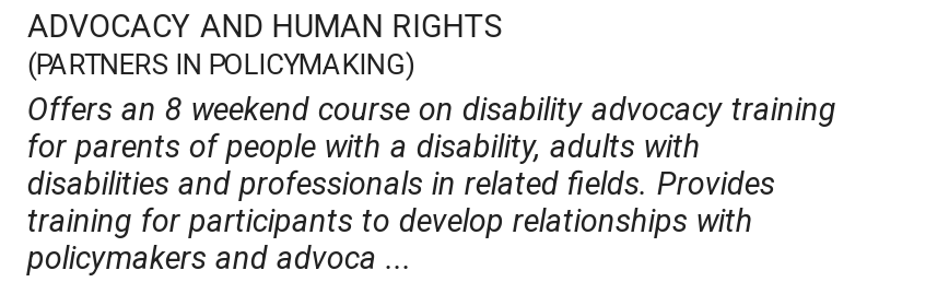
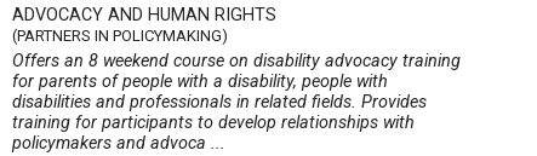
[27,129,701,166] for parents of people with a disability, adults with -> [13,71,388,92] for parents of people with a disability, people with

